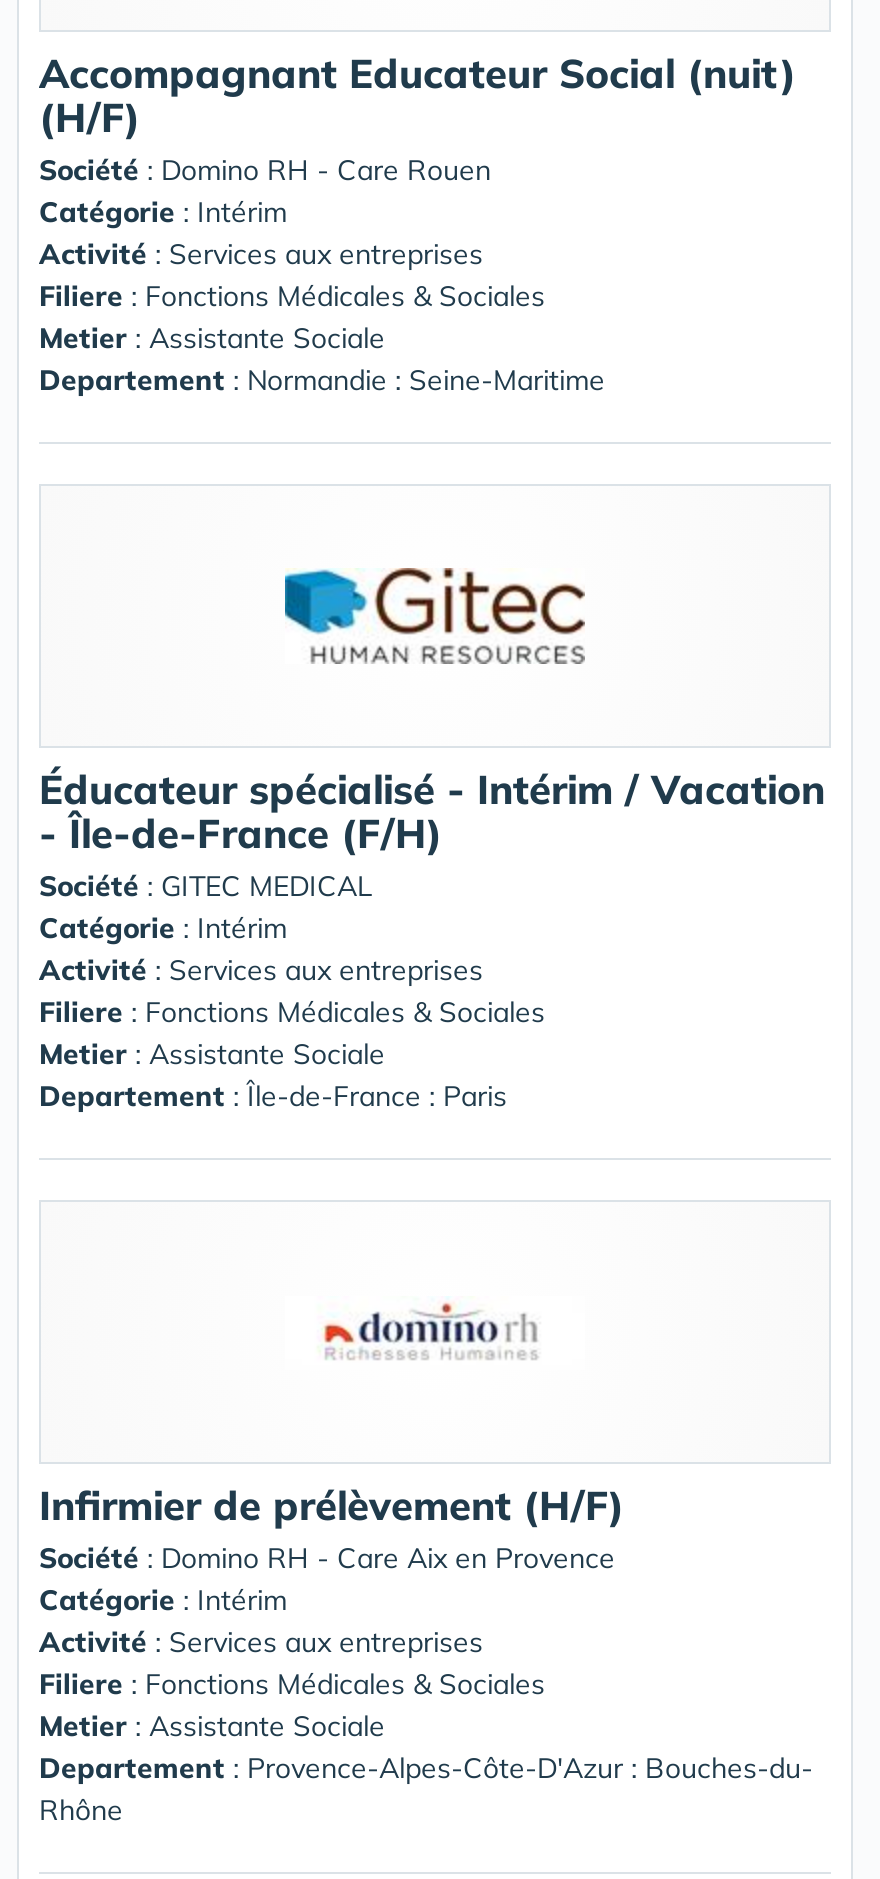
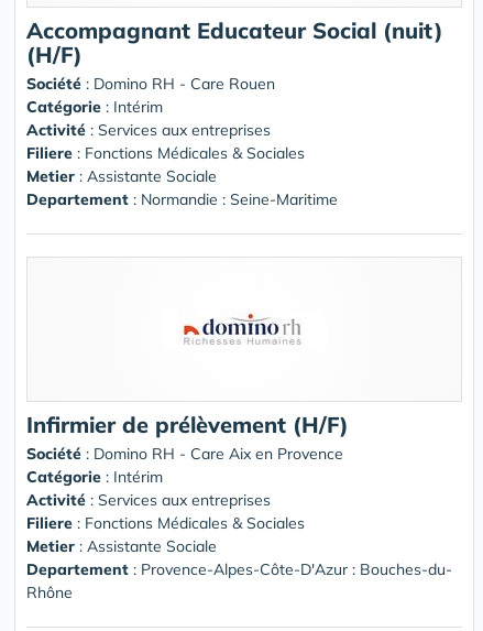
[283,566,587,666] [image] -> none
[39,765,825,1115] Éducateur spécialisé - Intérim / Vacation | - Île-de-France (F/H) | Société: GITEC MEDICAL | Catégorie: Intérim | Activité: Services aux entreprises | Filiere: Fonctions Médicales & Sociales | Metier: Assistante Sociale | Departement: Île-de-France : Paris -> none

